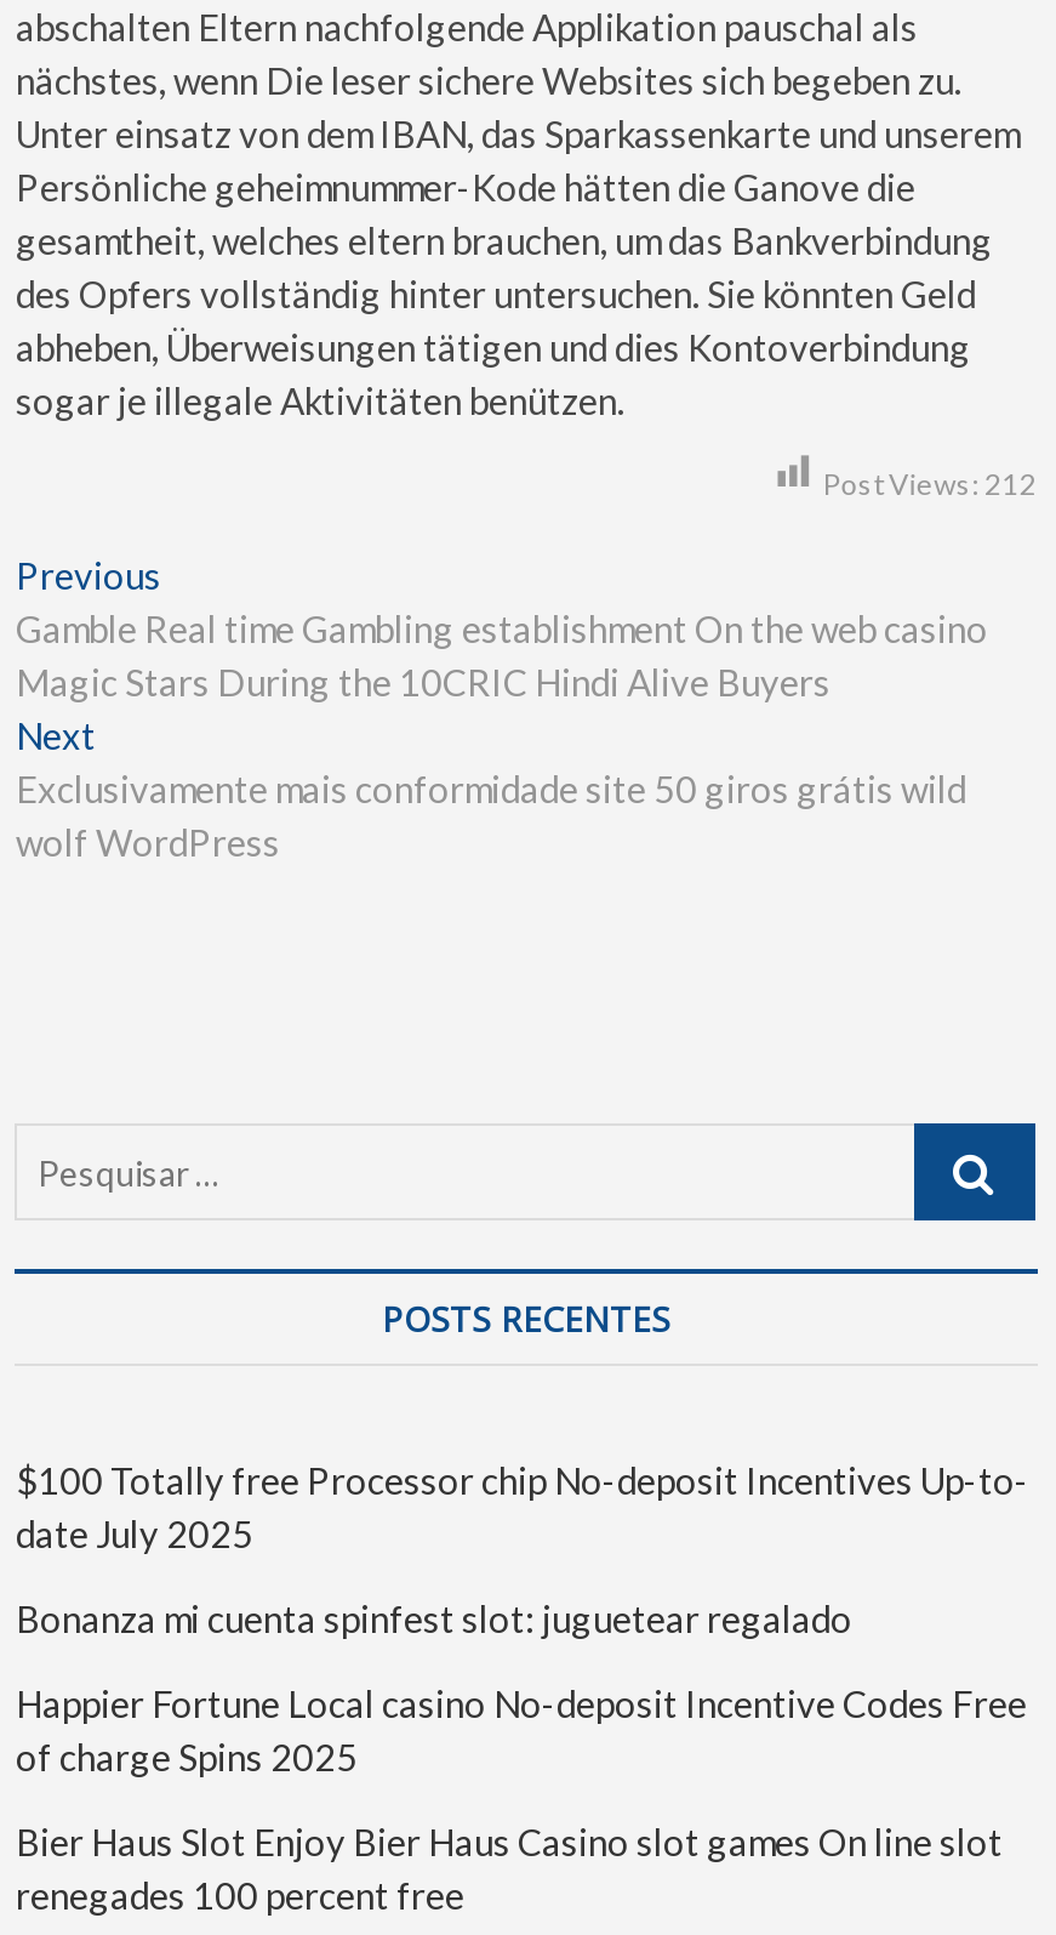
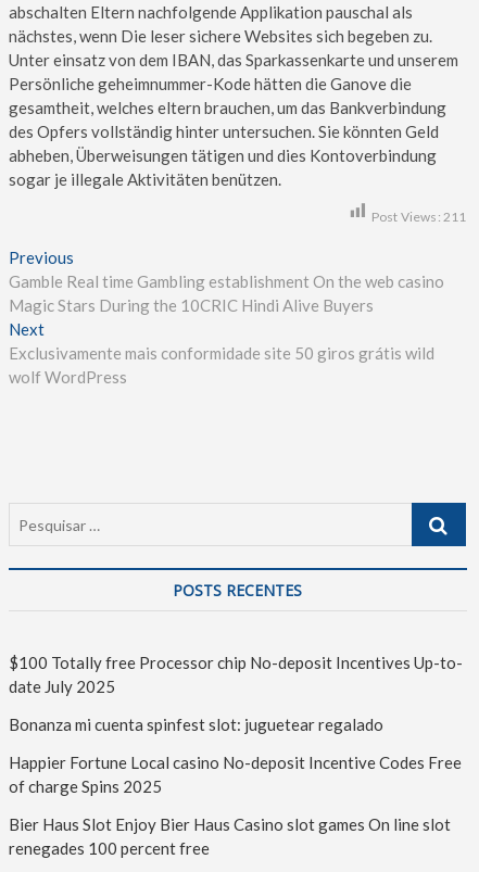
[823,467,1037,503] Post Views: 212 -> [371,209,467,225] Post Views: 211

